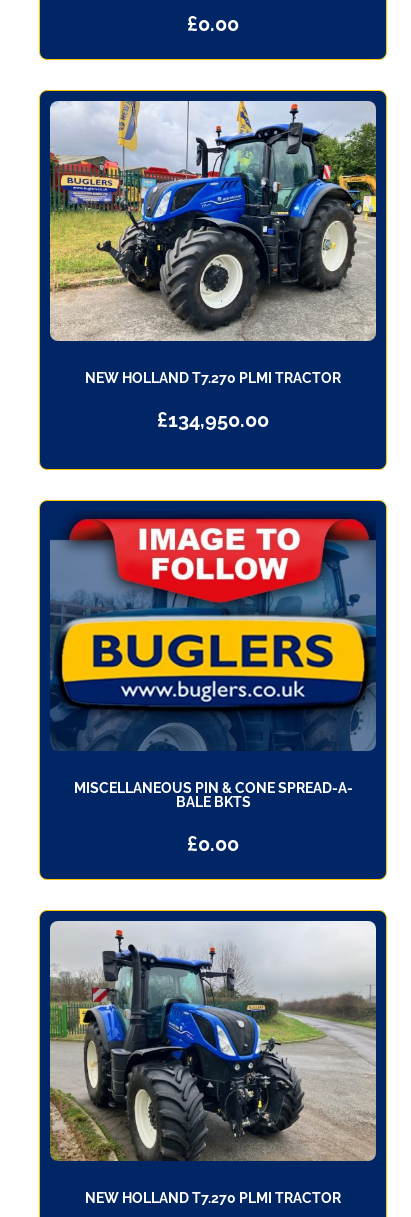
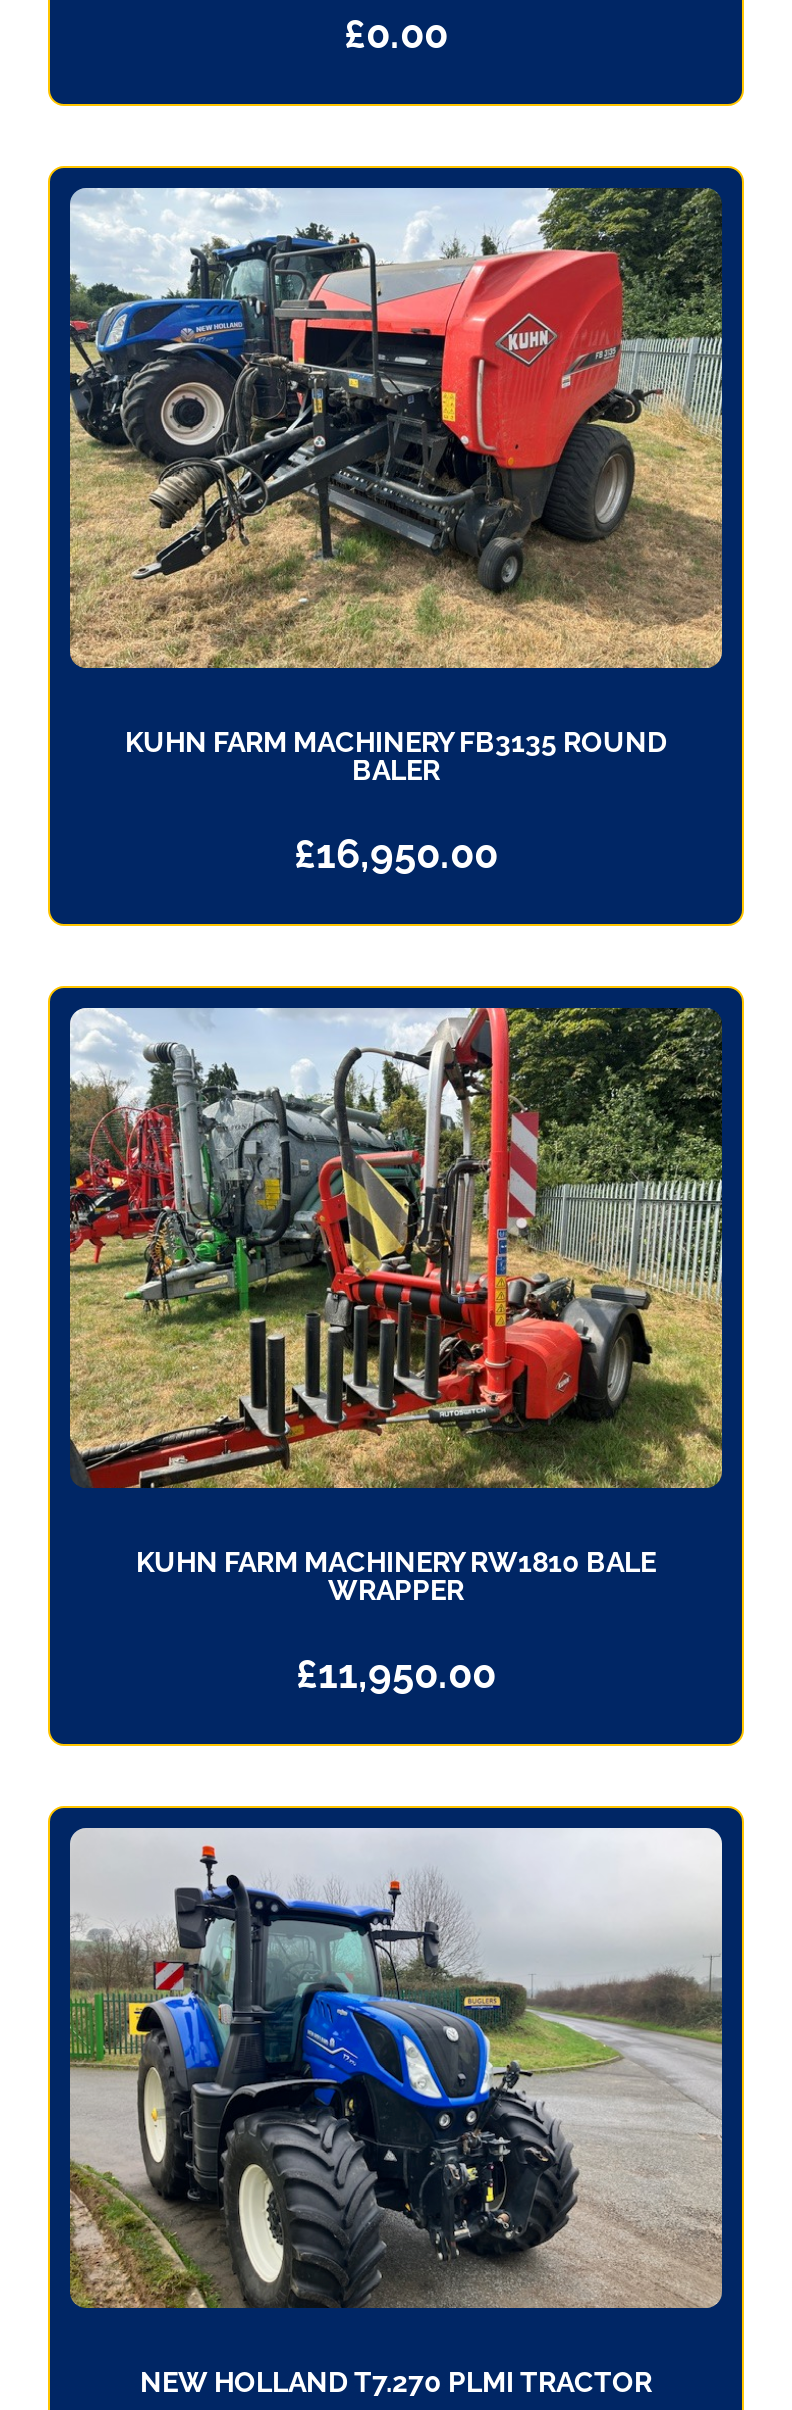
[49,100,377,386] [image] | NEW HOLLAND T7.270 PLMI TRACTOR -> [68,186,724,787] [image] | KUHN FARM MACHINERY FB3135 ROUND | BALER
[157,408,269,432] £134,950.00 -> [294,831,498,879] £16,950.00
[50,511,376,810] [image] | MISCELLANEOUS PIN & CONE SPREAD-A- | BALE BKTS -> [68,1006,724,1607] [image] | KUHN FARM MACHINERY RW1810 BALE | WRAPPER
[187,832,239,856] £0.00 -> [296,1651,496,1699] £11,950.00

